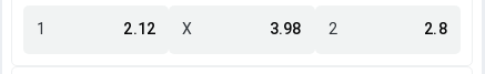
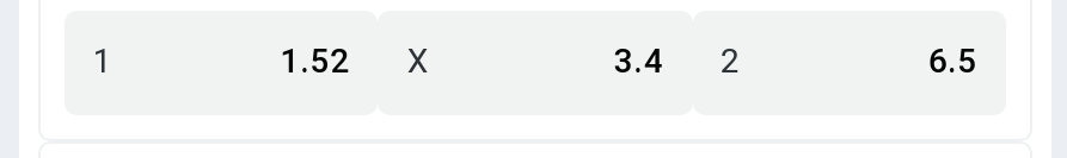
[124,20,193,38] 2.12 X -> [280,42,429,80] 1.52 X
[269,20,337,38] 3.98 2 -> [614,42,741,80] 3.4 2
[424,20,447,38] 2.8 -> [928,42,977,80] 6.5

